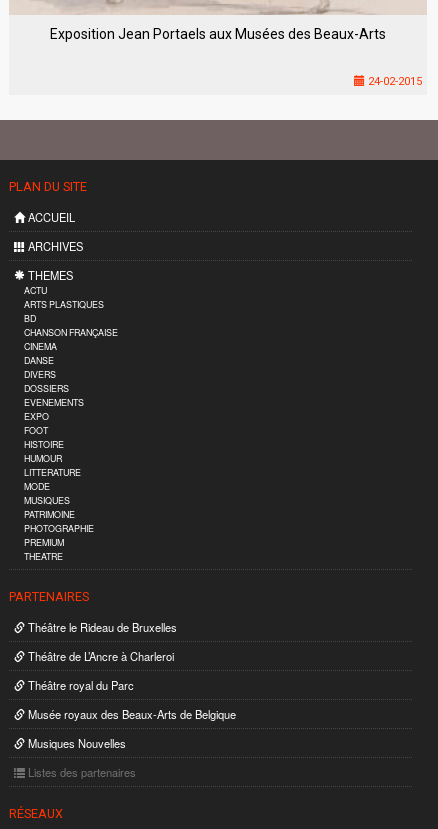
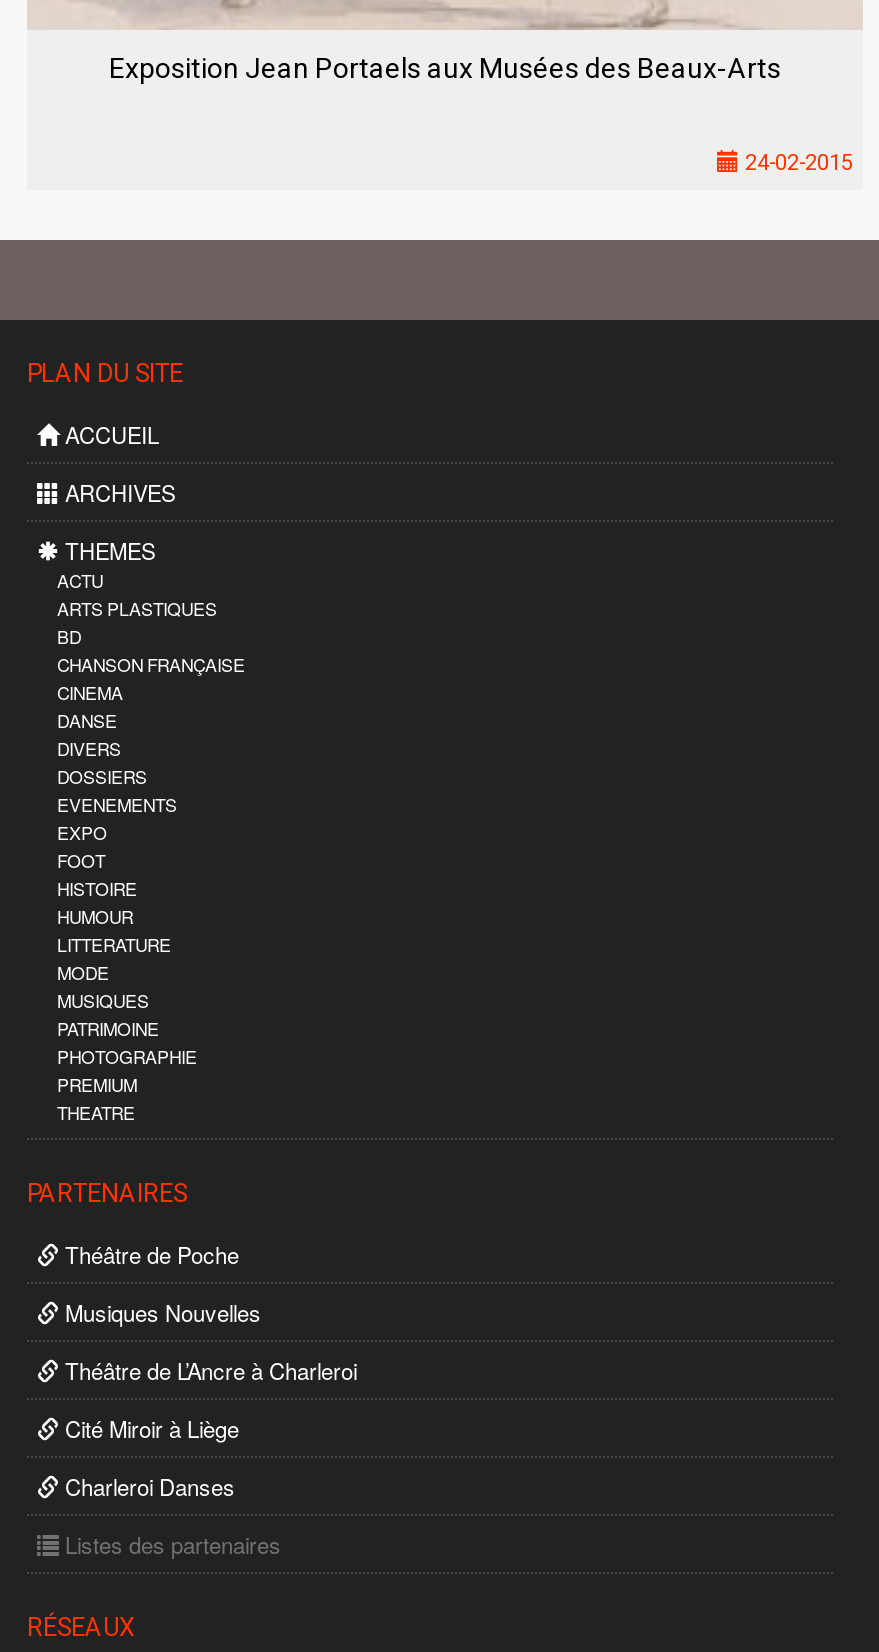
[25,619,177,635] Théâtre le Rideau de Bruxelles -> [59,1238,239,1270] Théâtre de Poche
moved [25,648,174,664] -> [59,1354,357,1386]: Théâtre de L’Ancre à Charleroi
[25,677,236,722] Théâtre royal du Parc | Musée royaux des Beaux-Arts de Belgique -> [59,1412,239,1502] Cité Miroir à Liège | Charleroi Danses
moved [25,735,126,751] -> [59,1296,261,1328]: Musiques Nouvelles

